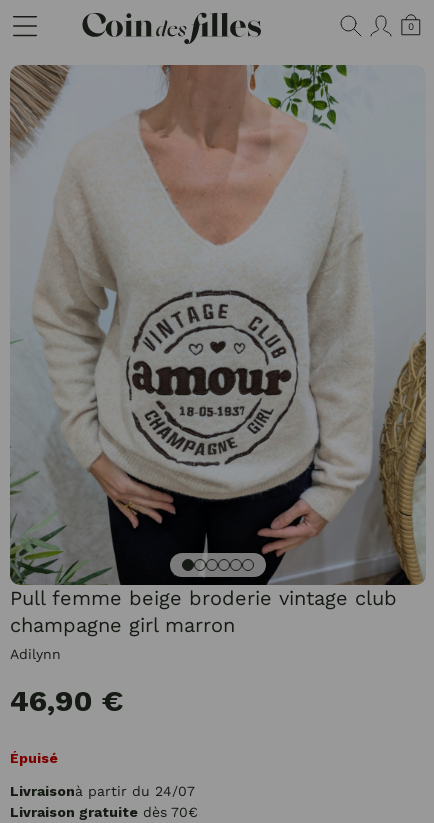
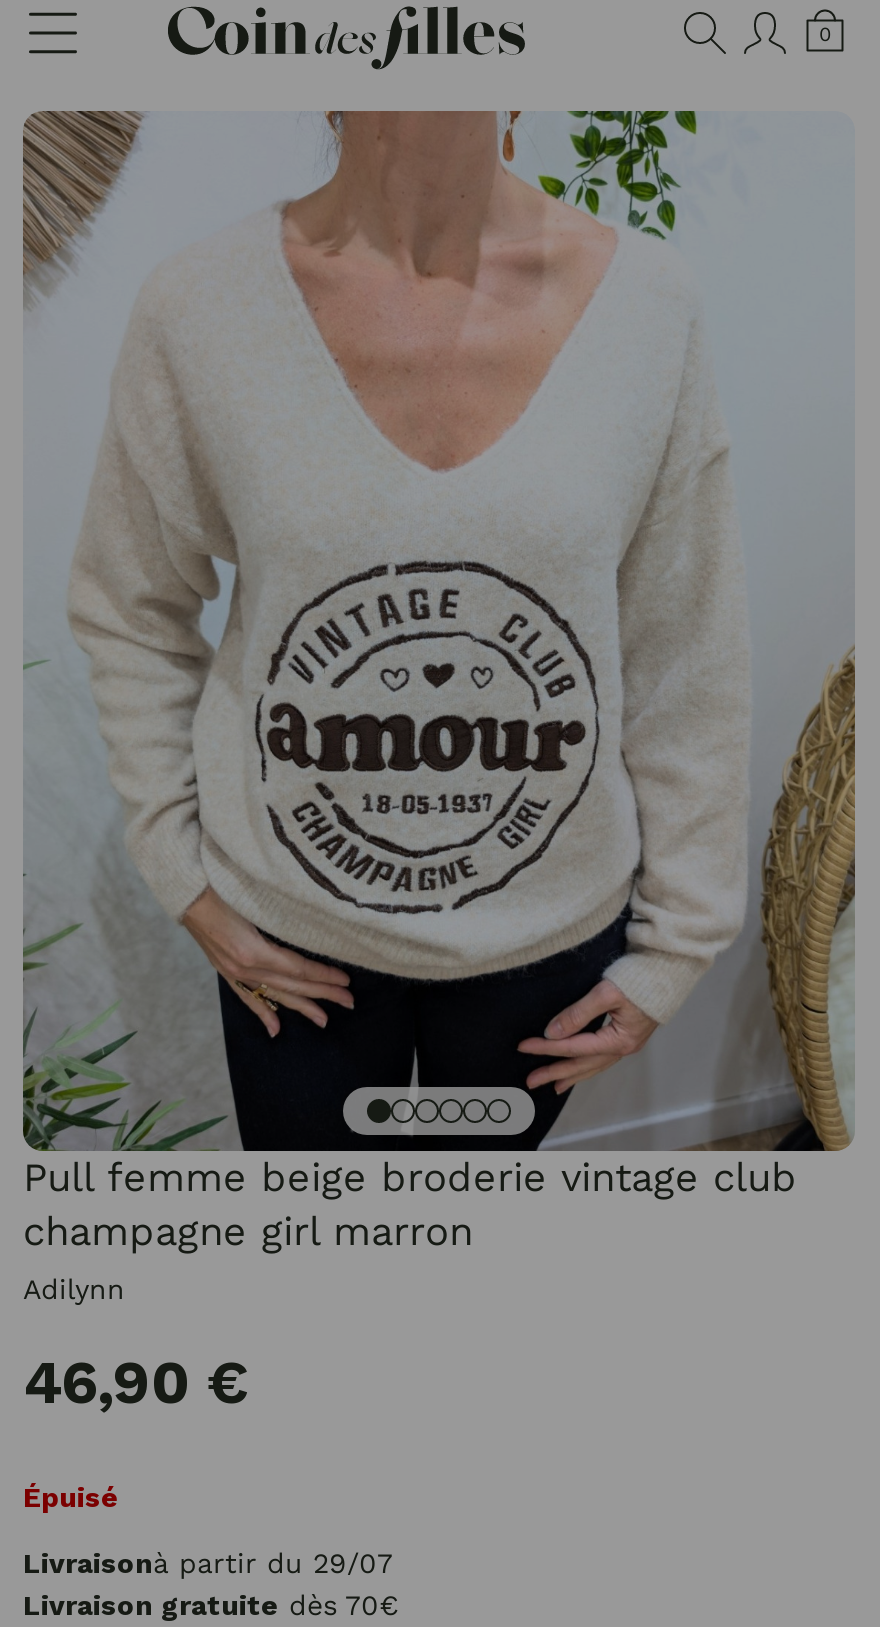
[10,783,195,799] Livraisonà partir du 24/07 -> [23,1547,393,1579] Livraisonà partir du 29/07

